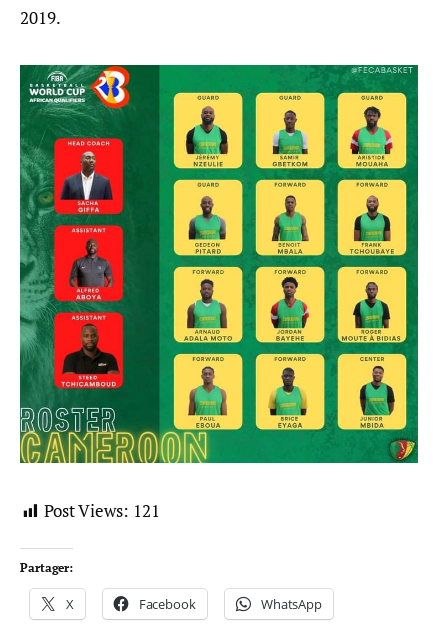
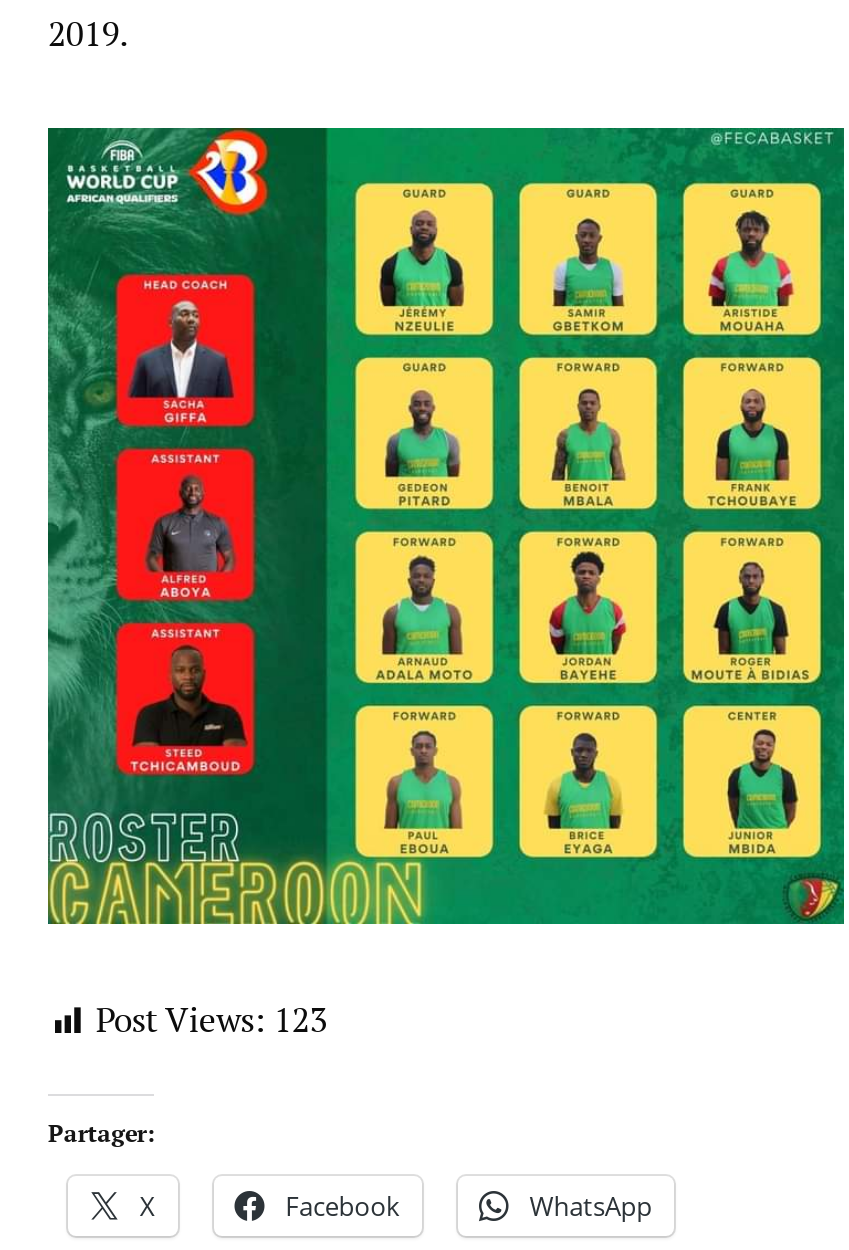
[44,499,160,522] Post Views: 121 -> [96,996,327,1042] Post Views: 123

